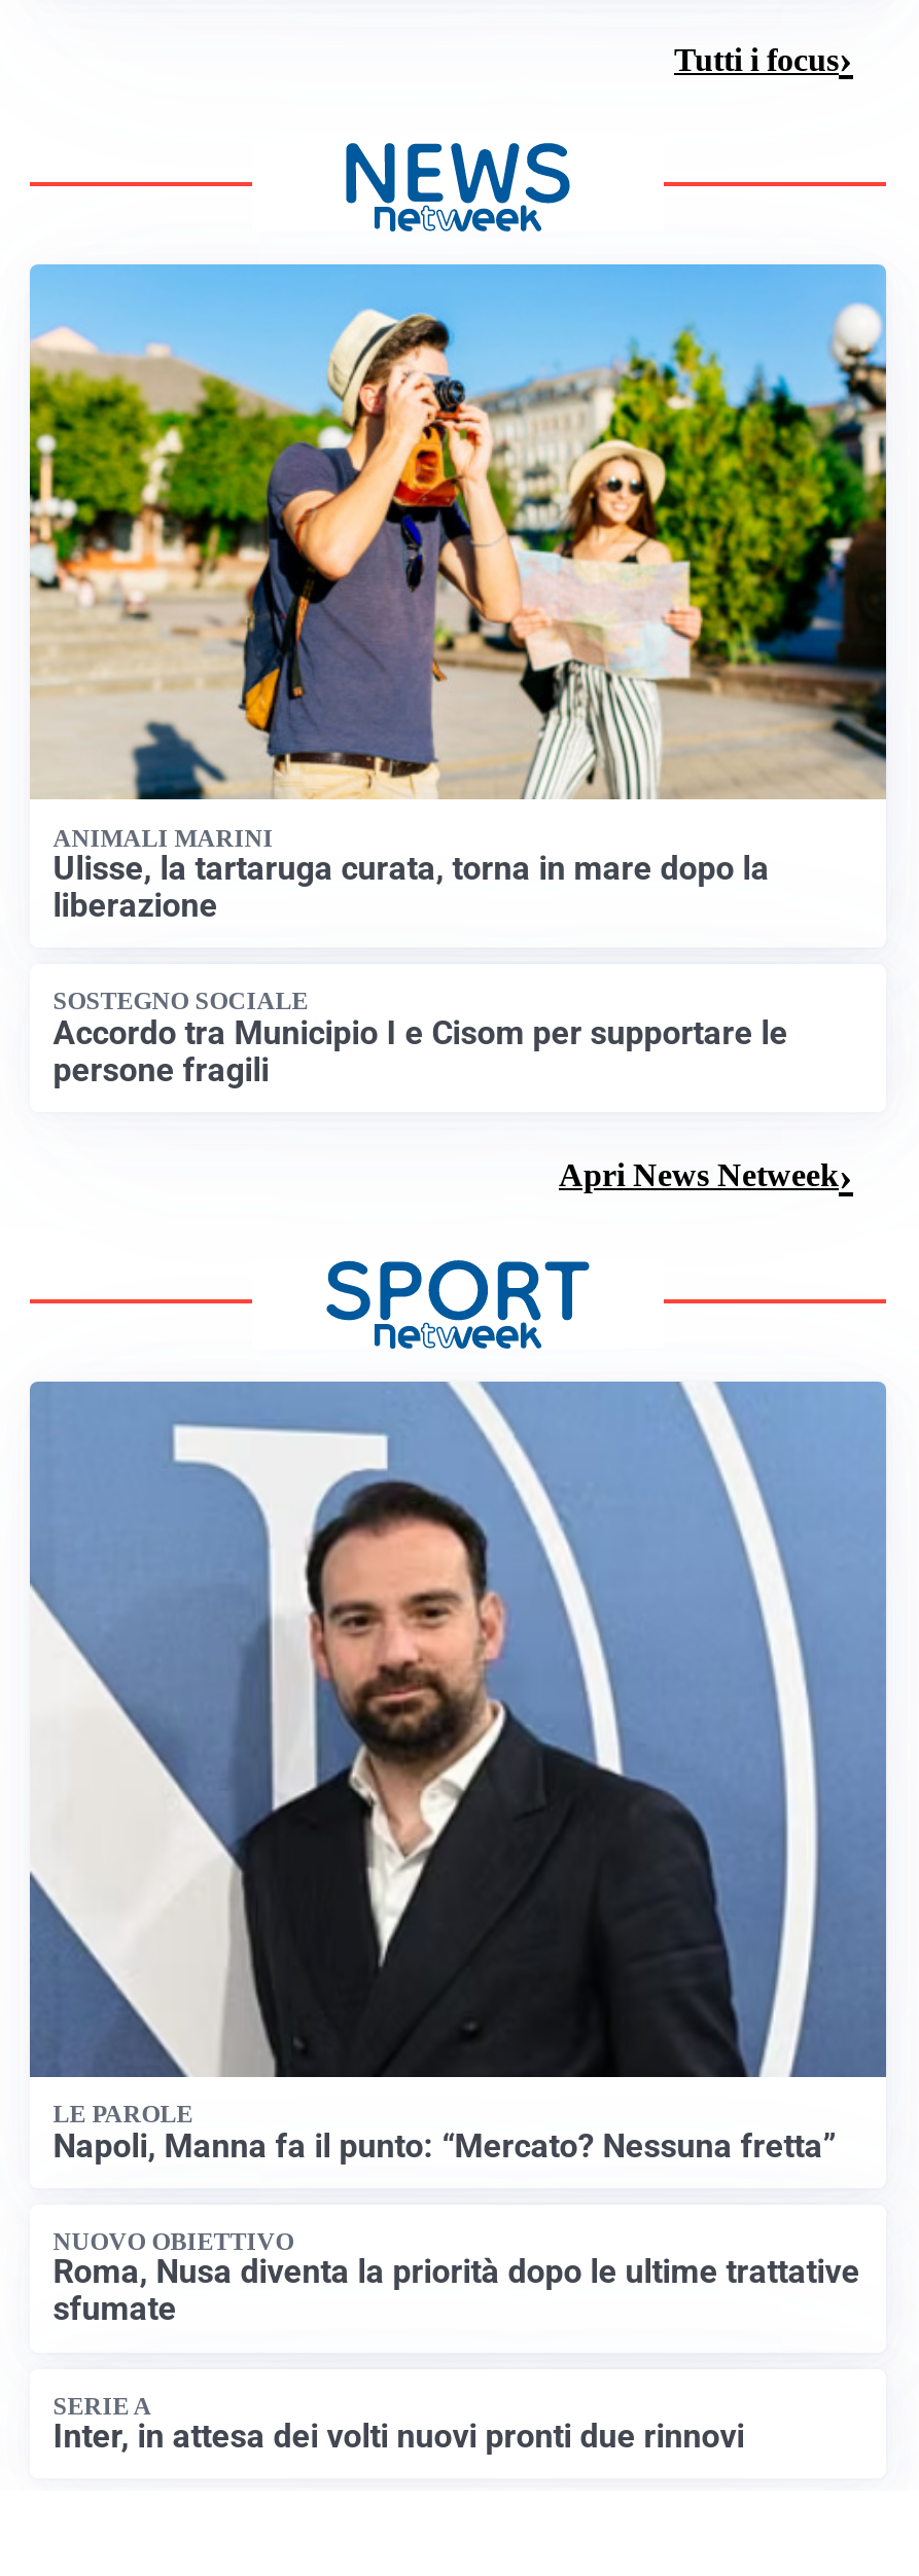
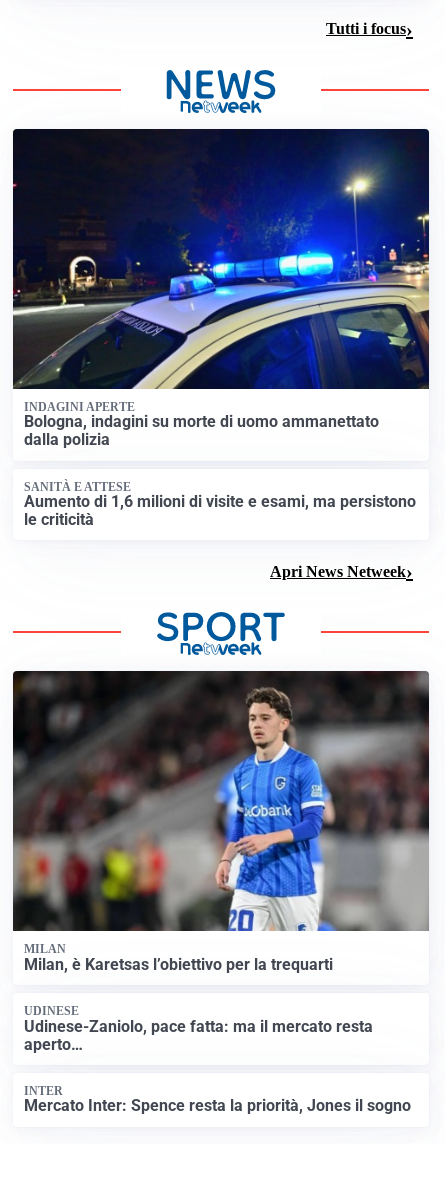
[28,263,888,924] [image] | ANIMALI MARINI | Ulisse, la tartaruga curata, torna in mare dopo la | liberazione -> [12,128,430,449] [image] | INDAGINI APERTE | Bologna, indagini su morte di uomo ammanettato | dalla polizia
[53,987,788,1089] SOSTEGNO SOCIALE | Accordo tra Municipio I e Cisom per supportare le | persone fragili -> [24,480,416,529] SANITÀ E ATTESE | Aumento di 1,6 milioni di visite e esami, ma persistono | le criticità
[28,1381,886,2165] [image] | LE PAROLE | Napoli, Manna fa il punto: “Mercato? Nessuna fretta” -> [12,670,430,974] [image] | MILAN | Milan, è Karetsas l’obiettivo per la trequarti
[53,2227,860,2329] NUOVO OBIETTIVO | Roma, Nusa diventa la priorità dopo le ultime trattative | sfumate -> [24,1004,373,1054] UDINESE | Udinese-Zaniolo, pace fatta: ma il mercato resta | aperto…
[53,2391,744,2456] SERIE A | Inter, in attesa dei volti nuovi pronti due rinnovi -> [24,1084,411,1115] INTER | Mercato Inter: Spence resta la priorità, Jones il sogno

